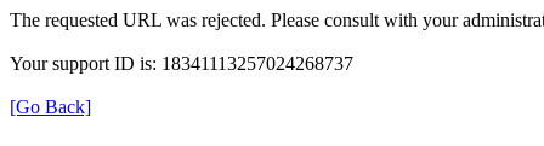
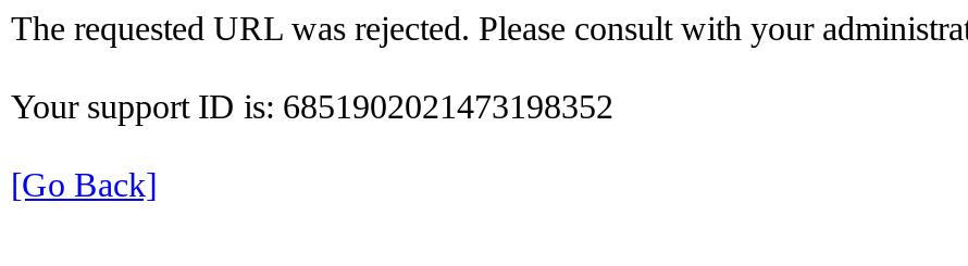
[10,53,353,74] Your support ID is: 18341113257024268737 -> [11,88,613,125] Your support ID is: 6851902021473198352

